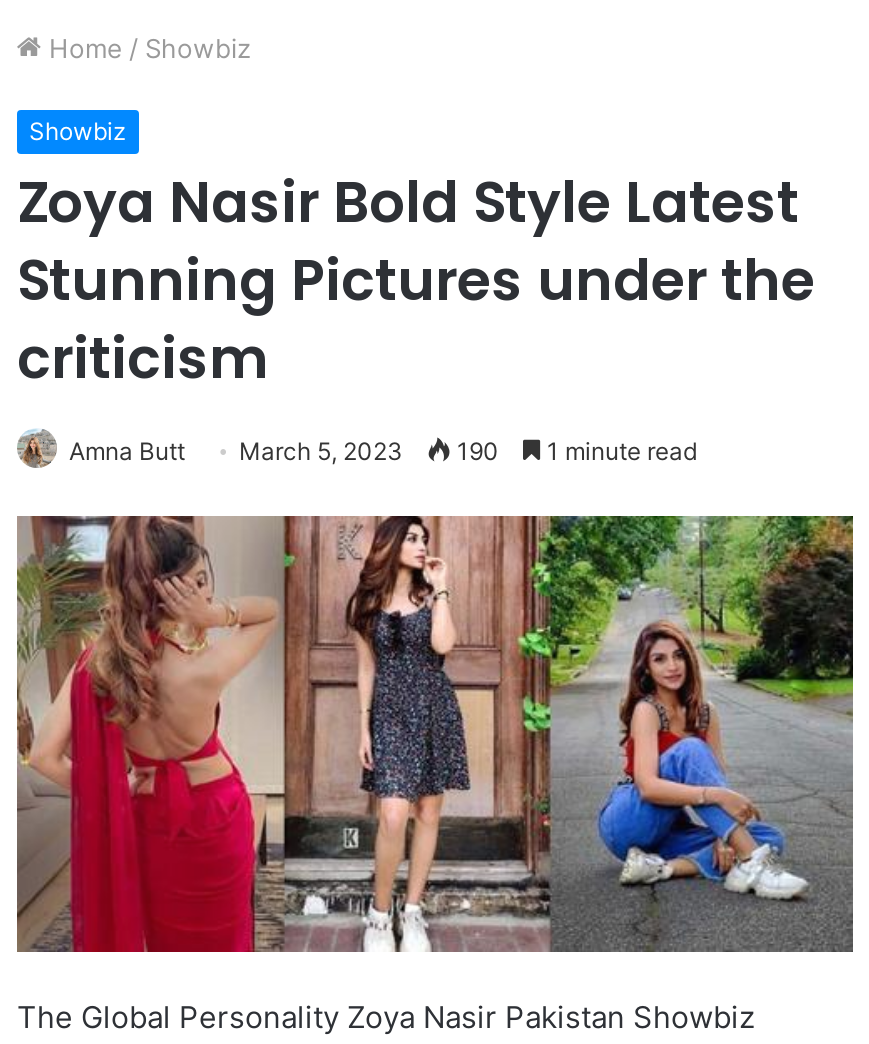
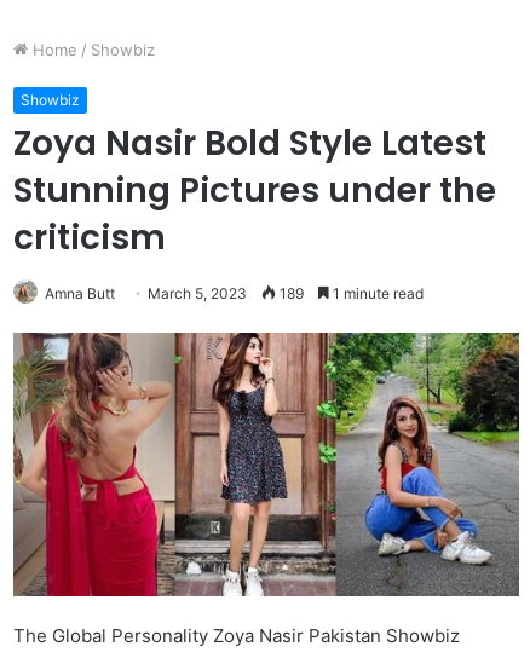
[69,436,697,466] Amna Butt March 5, 2023 190 1 minute read -> [45,284,424,302] Amna Butt March 5, 2023 189 1 minute read

